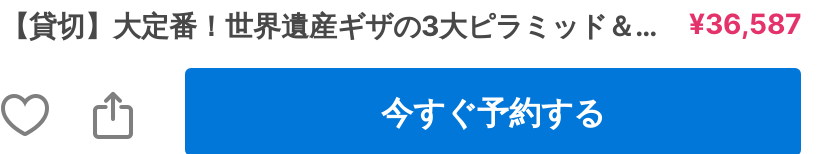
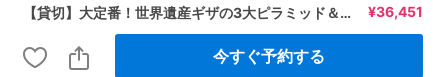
[689,6,801,40] ¥36,587 -> [368,3,423,20] ¥36,451

